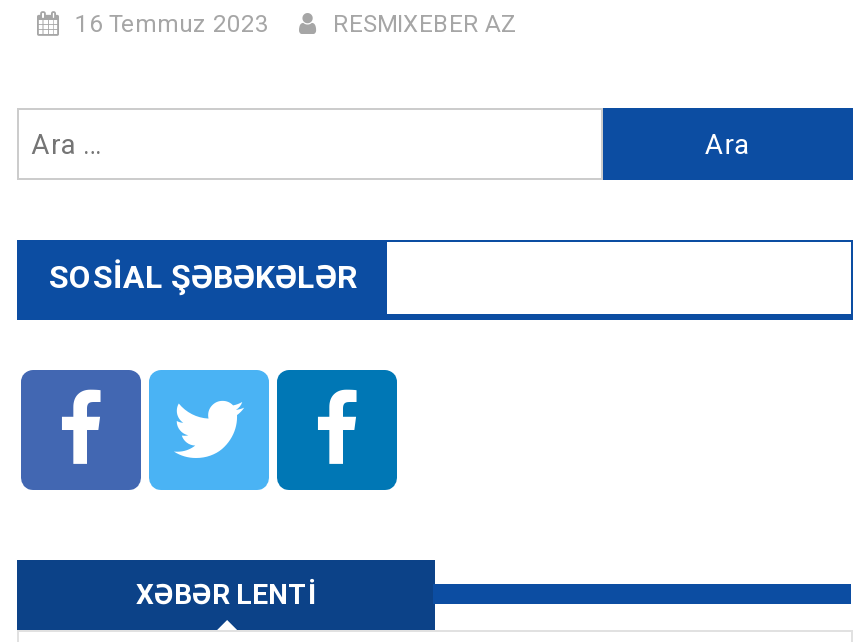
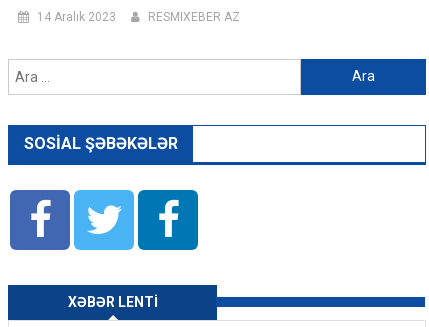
[75,10,269,38] 16 Temmuz 2023 -> [37,10,116,24] 14 Aralık 2023

